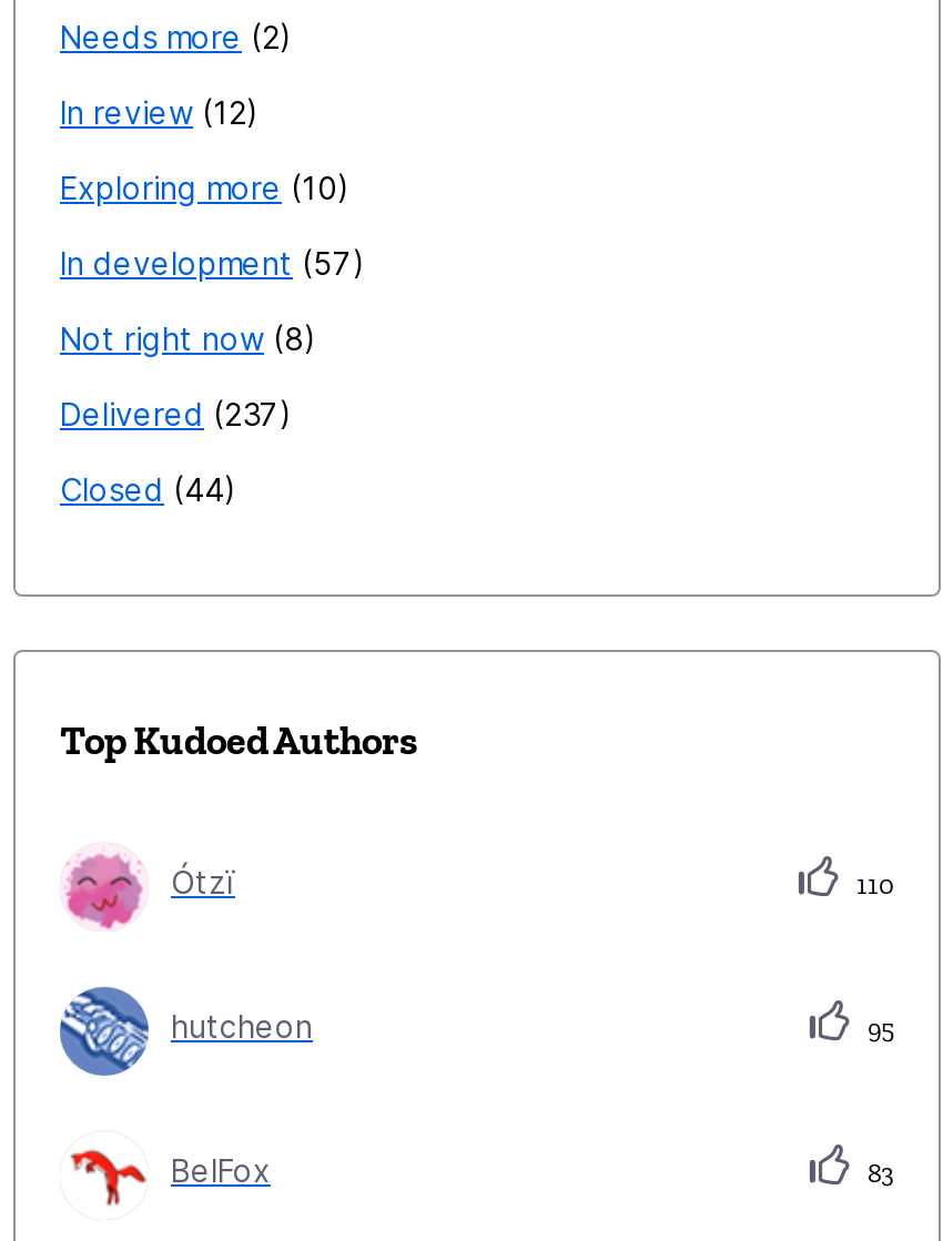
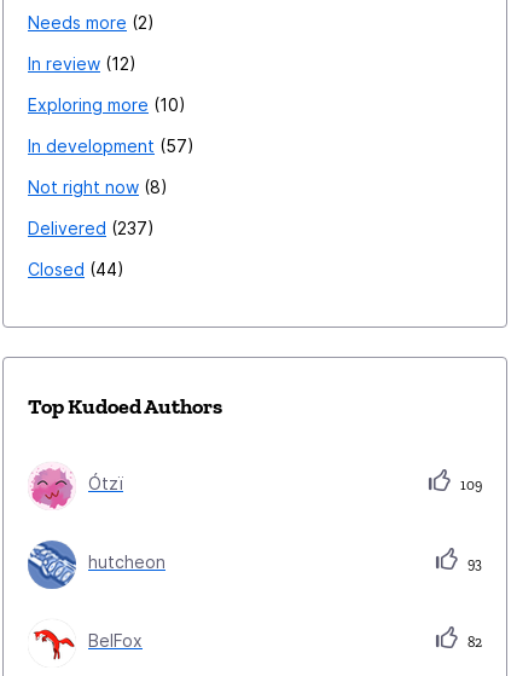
[850,870,894,901] 110 -> [457,477,482,494] 109
[861,1015,894,1046] 95 -> [464,556,482,572] 93
[861,1159,894,1190] 83 -> [464,634,482,651] 82

